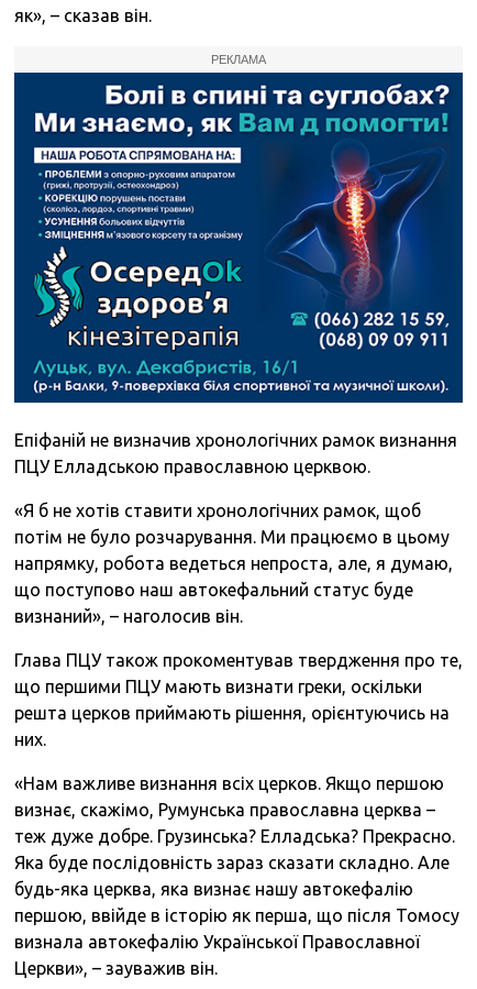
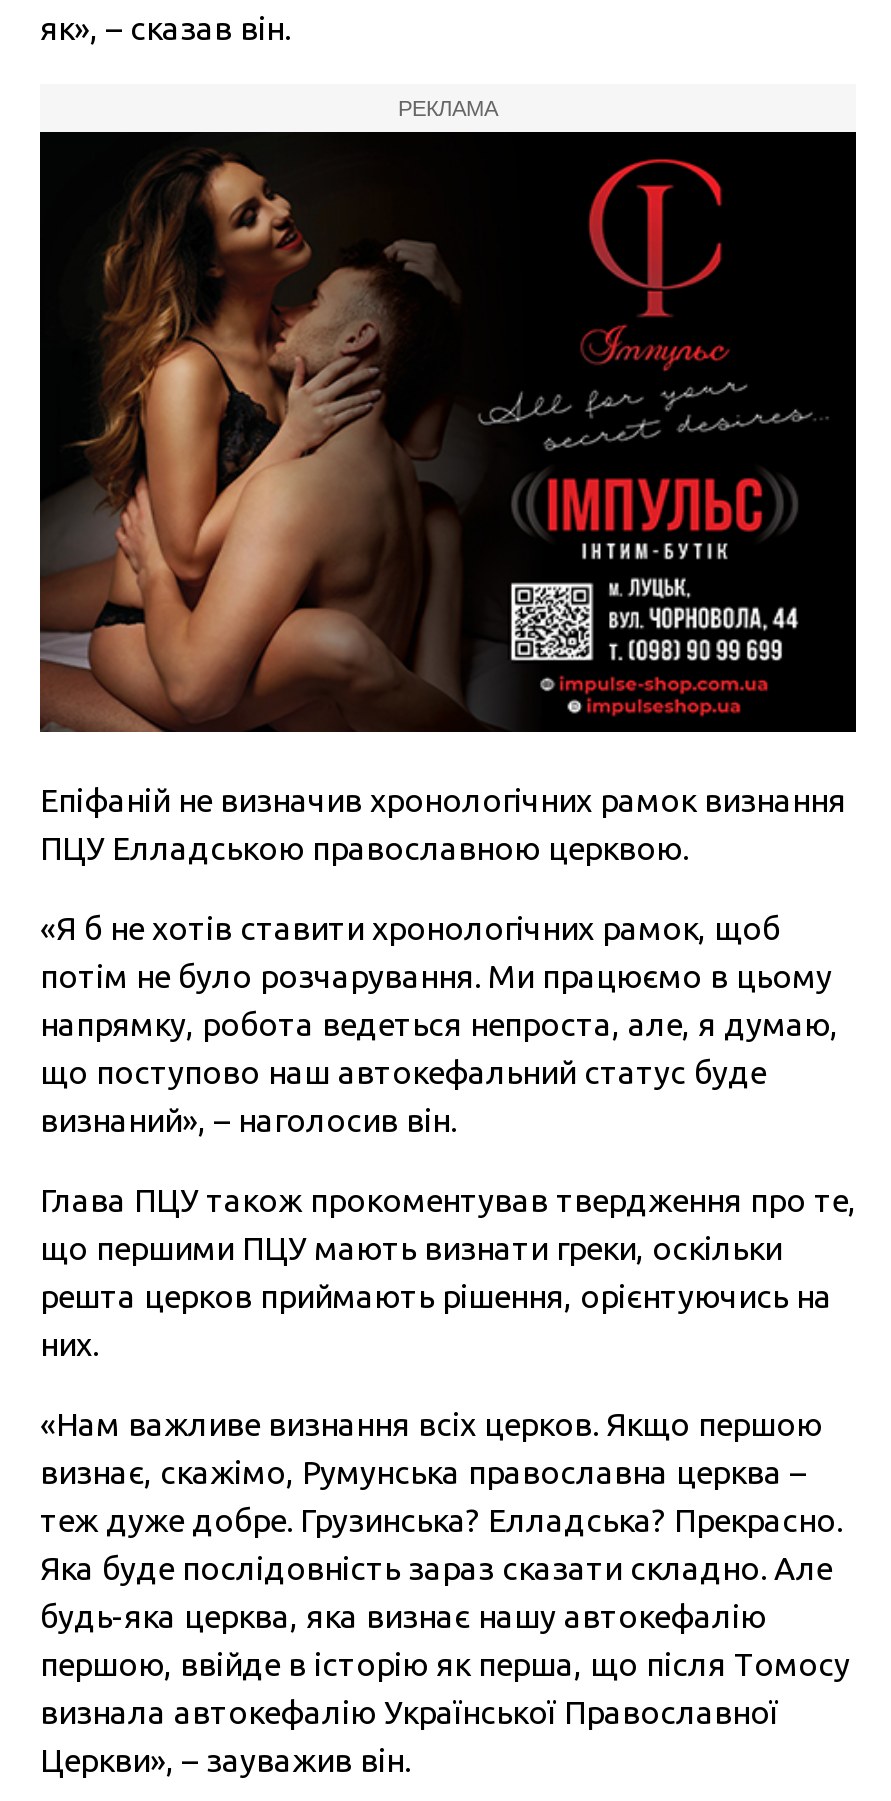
[14,72,464,404] [image] -> [38,130,858,734] [image]

